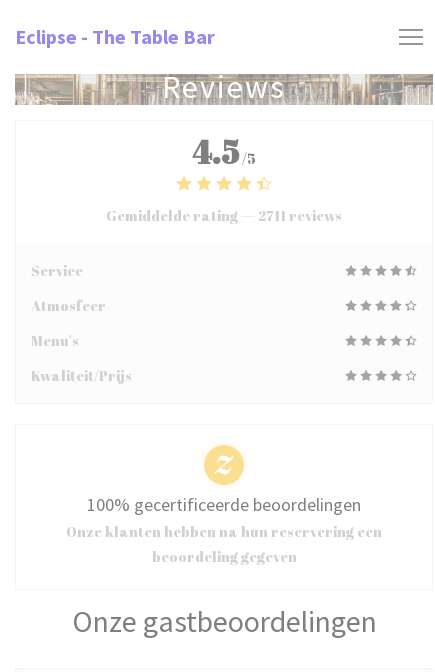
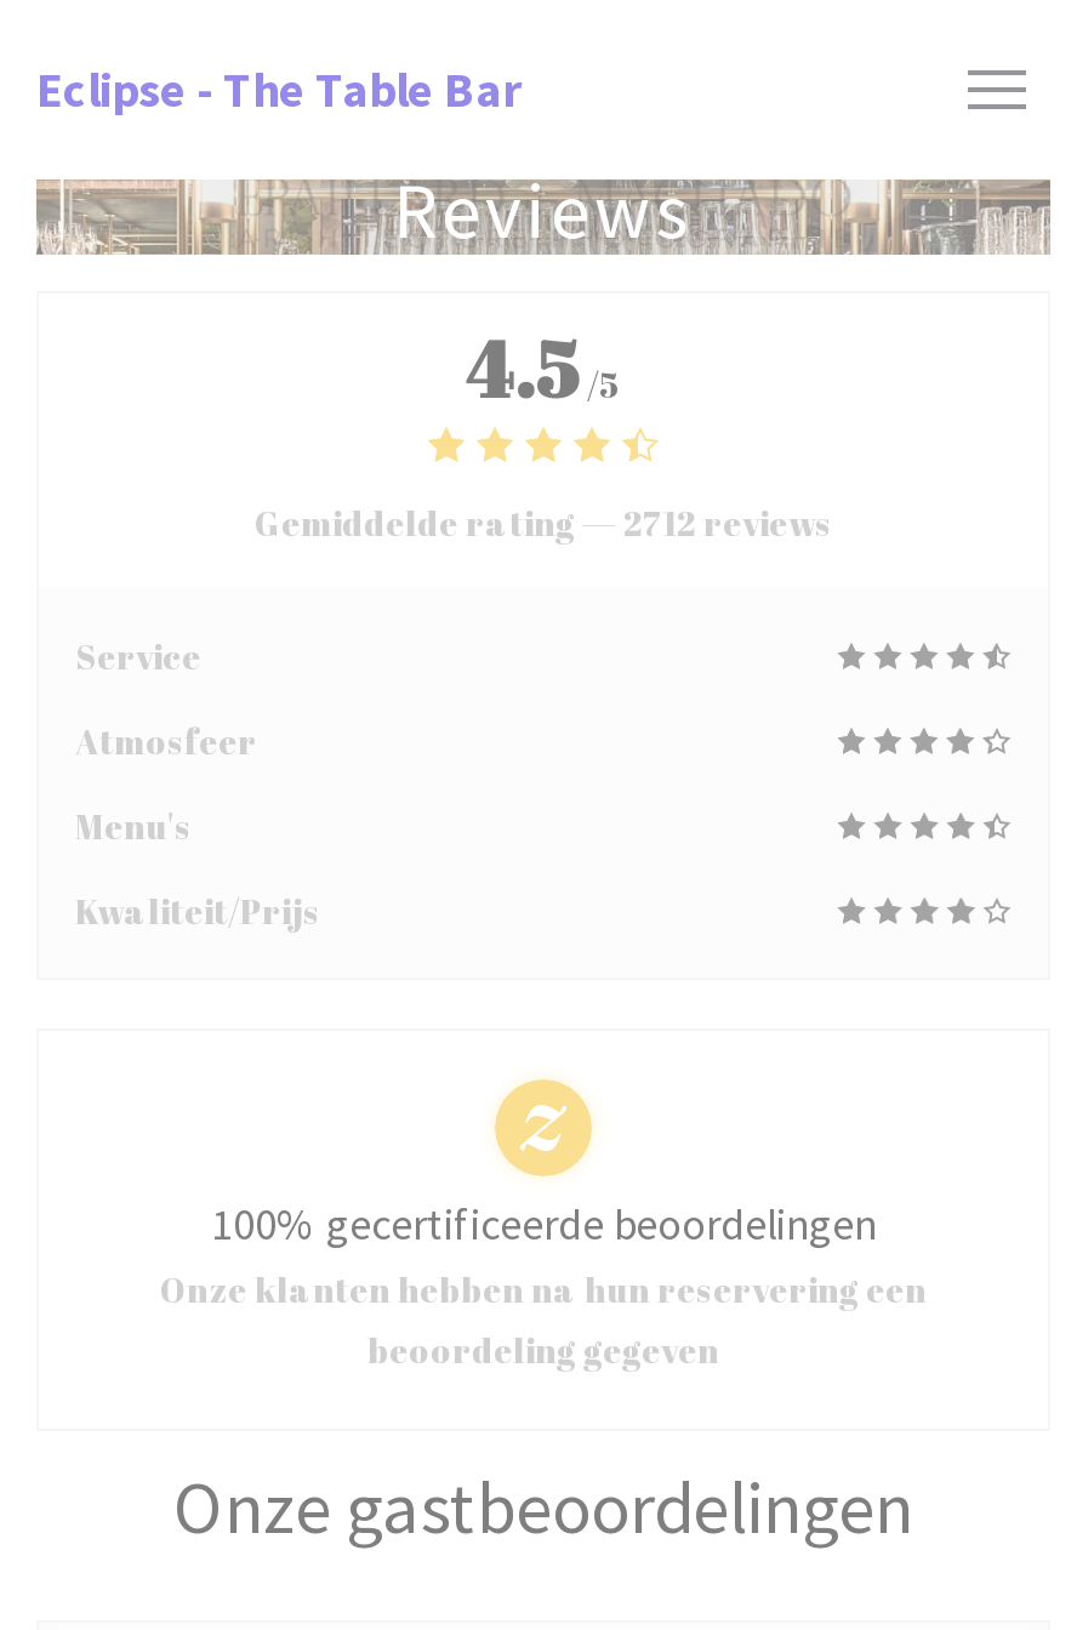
[106,206,342,225] Gemiddelde rating — 2711 reviews -> [255,500,832,546] Gemiddelde rating — 2712 reviews

